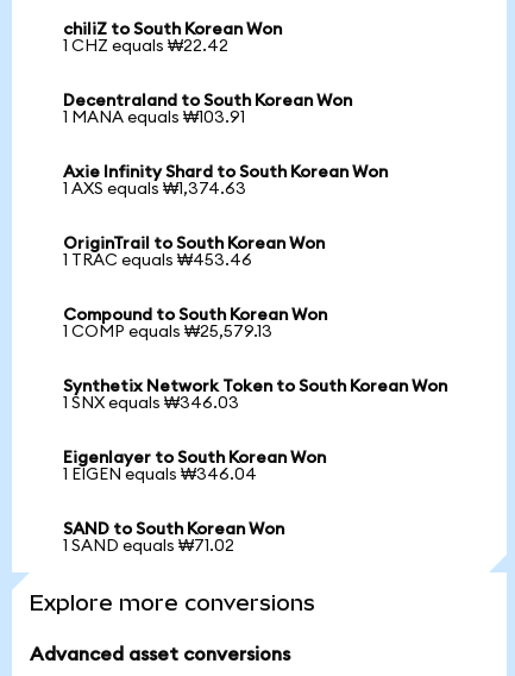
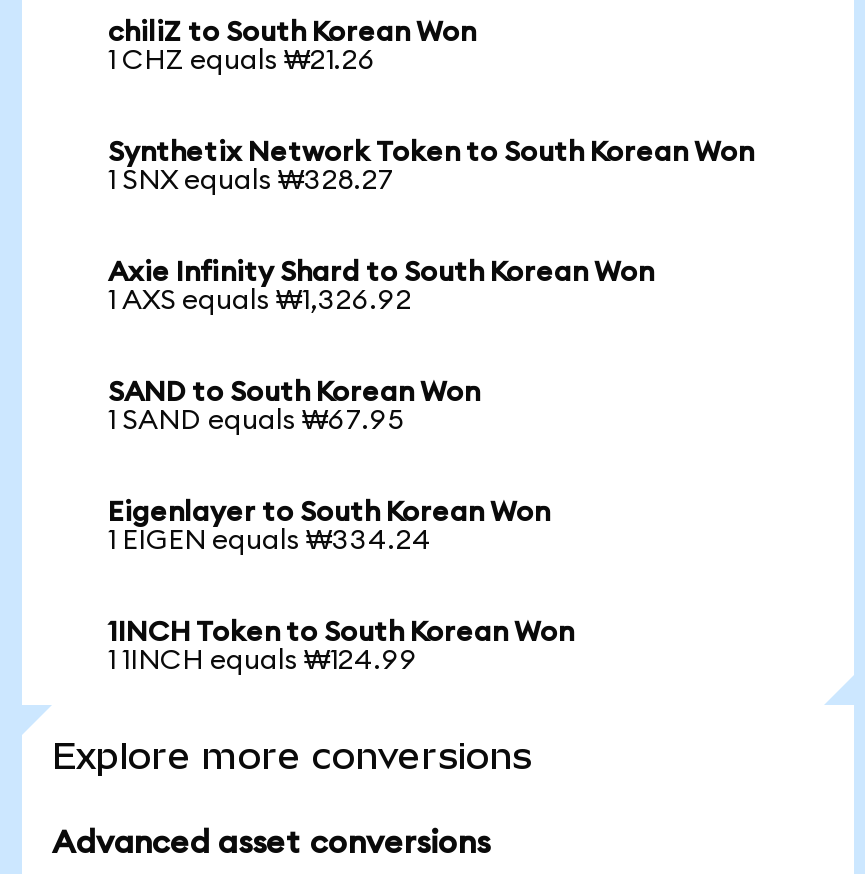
[63,38,228,55] 1 CHZ equals ₩22.42 -> [108,47,376,75] 1 CHZ equals ₩21.26
[63,93,352,126] Decentraland to South Korean Won | 1 MANA equals ₩103.91 -> [108,167,396,195] 1 SNX equals ₩328.27
[63,181,327,412] 1 AXS equals ₩1,374.63 | OriginTrail to South Korean Won | 1 TRAC equals ₩453.46 | Compound to South Korean Won | 1 COMP equals ₩25,579.13 | 1 SNX equals ₩346.03 -> [108,287,412,435] 1 AXS equals ₩1,326.92 | 1 SAND equals ₩67.95
moved [63,378,447,395] -> [108,139,754,167]: Synthetix Network Token to South Korean Won
[63,467,257,483] 1 EIGEN equals ₩346.04 -> [108,527,432,555] 1 EIGEN equals ₩334.24
moved [63,521,284,538] -> [108,379,480,407]: SAND to South Korean Won
[63,538,234,555] 1 SAND equals ₩71.02 -> [108,619,574,675] 1INCH Token to South Korean Won | 1 1INCH equals ₩124.99

